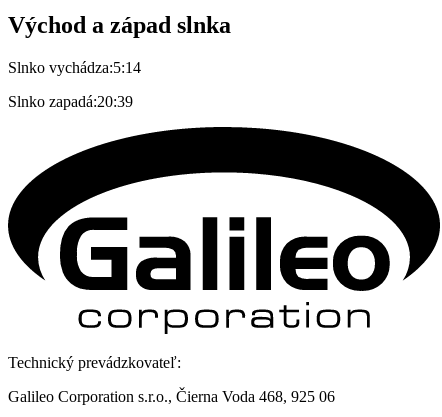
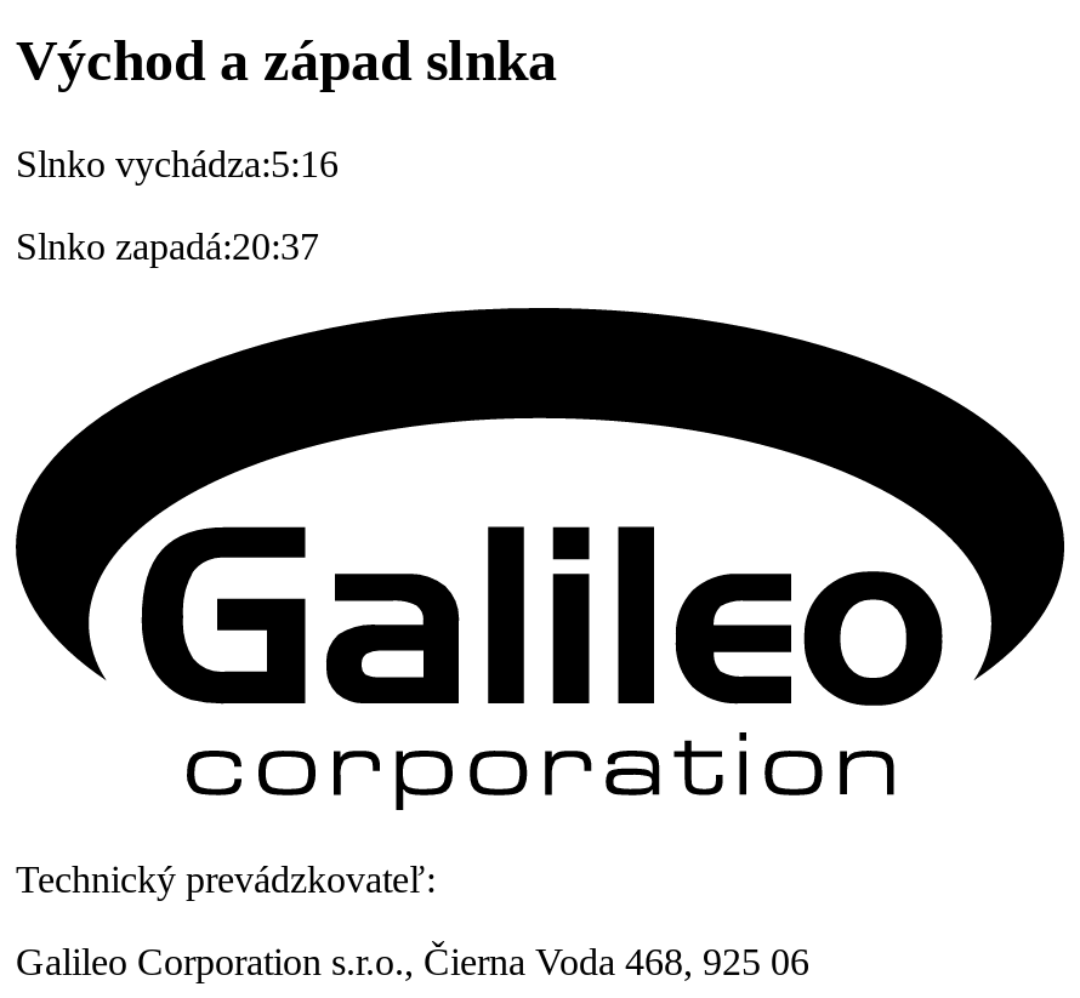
[8,59,141,76] Slnko vychádza:5:14 -> [16,143,339,184] Slnko vychádza:5:16
[8,93,133,110] Slnko zapadá:20:39 -> [16,225,319,267] Slnko zapadá:20:37

